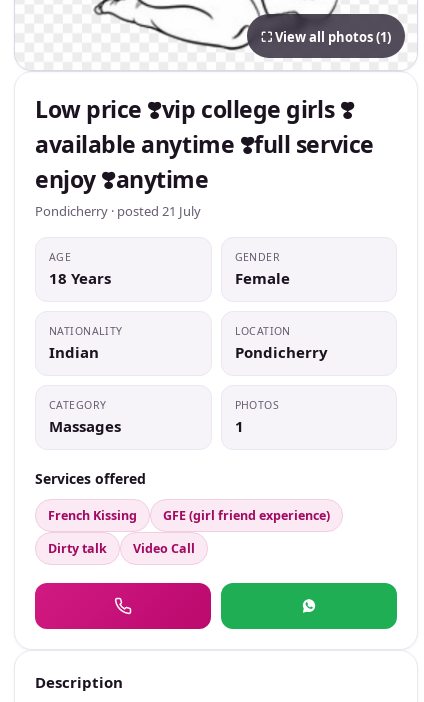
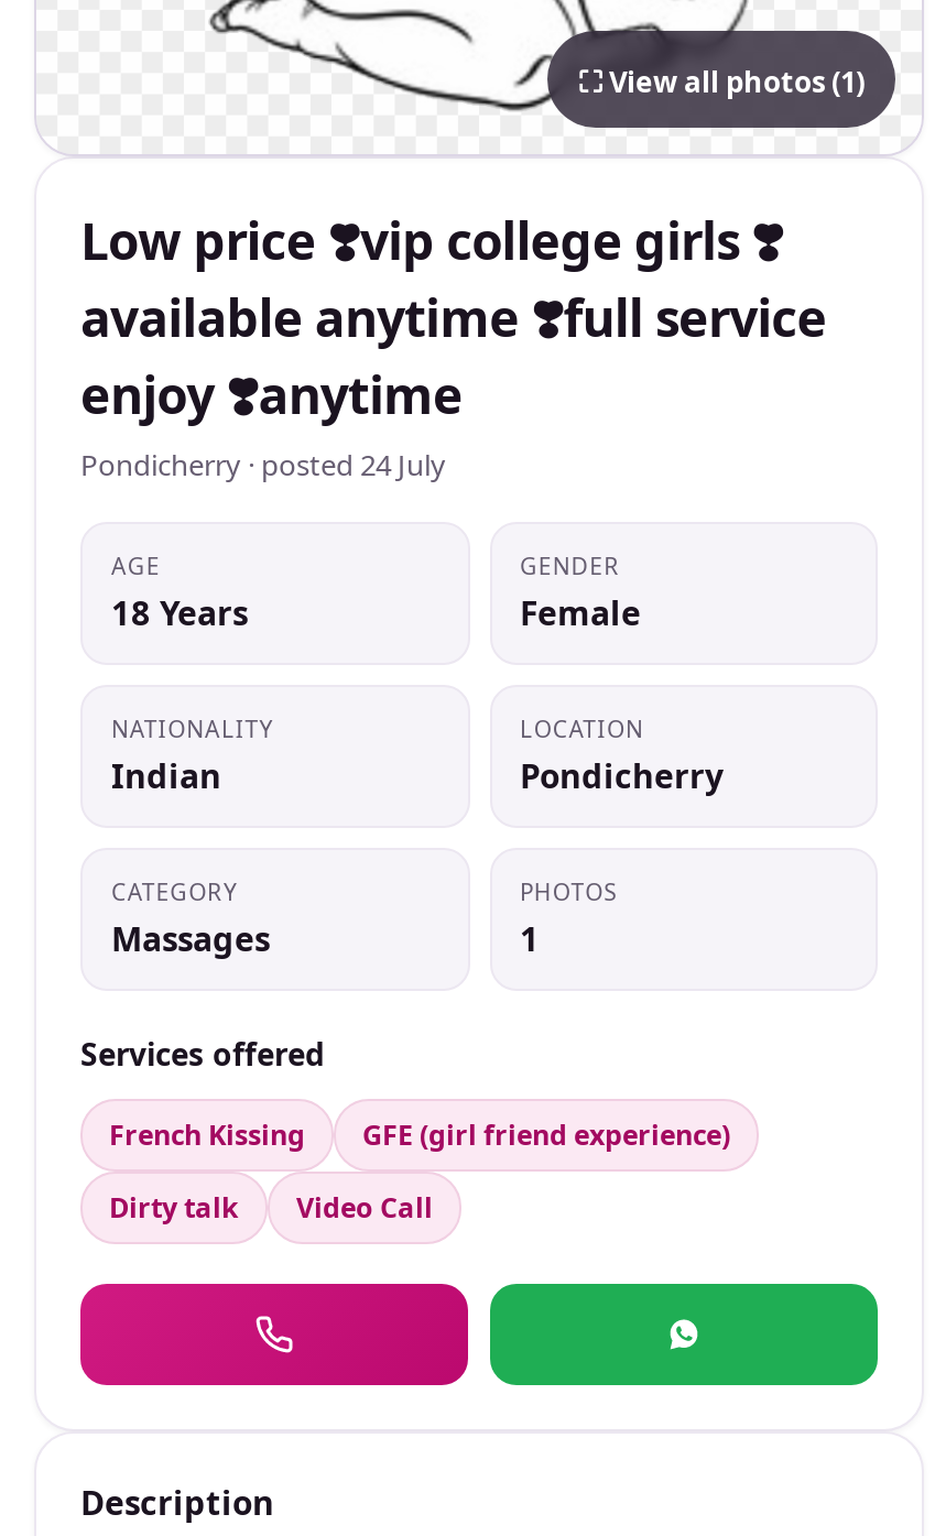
[35,202,201,220] Pondicherry · posted 21 July -> [80,445,446,484] Pondicherry · posted 24 July

